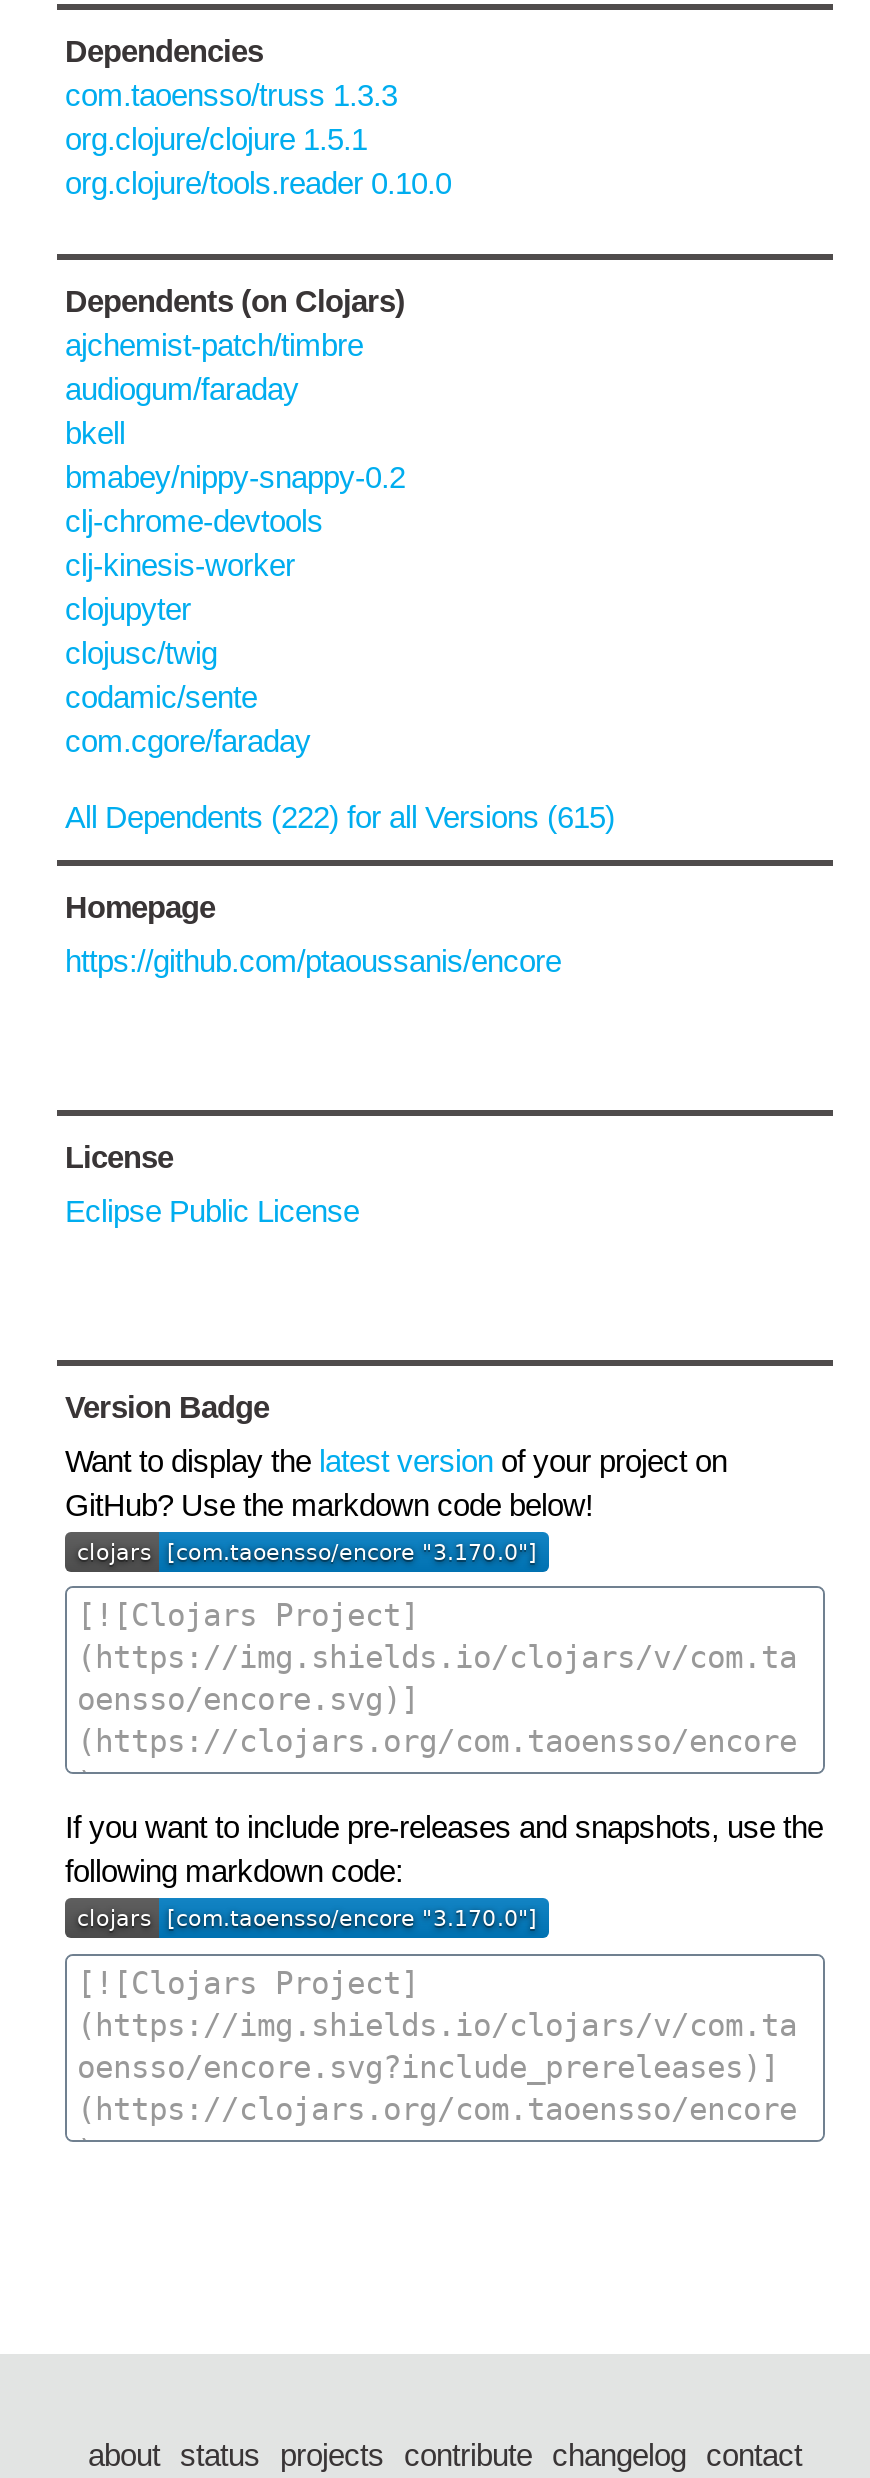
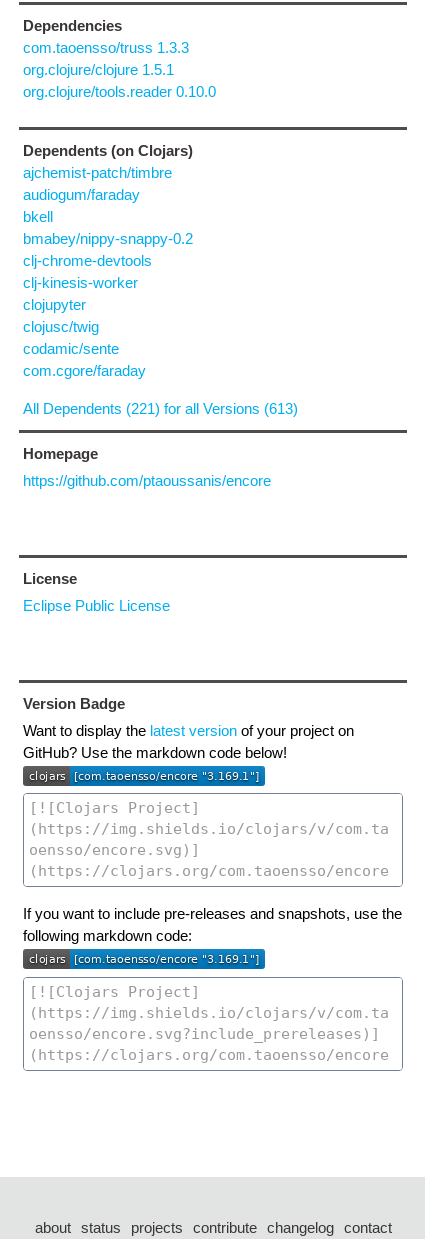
[65,800,615,834] All Dependents (222) for all Versions (615) -> [23,400,298,417] All Dependents (221) for all Versions (613)

